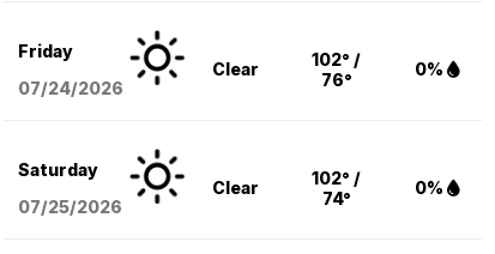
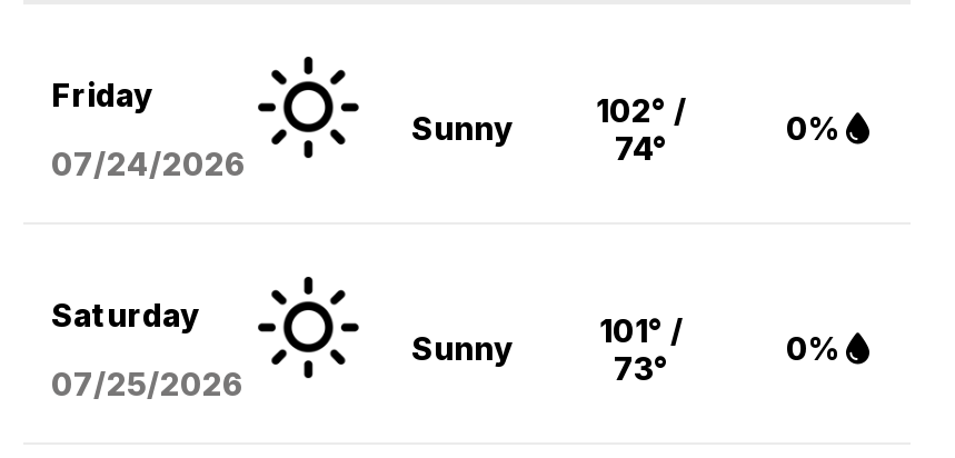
[213,59,259,80] Clear -> [411,110,514,148] Sunny
[321,70,352,90] 76° -> [615,130,668,168] 74°
[213,168,361,209] Clear | 102° / | 74° -> [411,312,684,388] Sunny | 101° / | 73°

